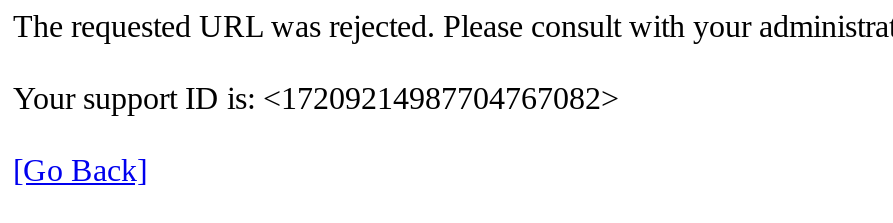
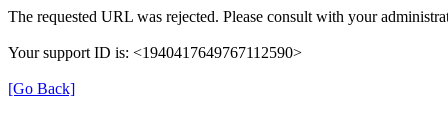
[13,81,619,115] Your support ID is: <17209214987704767082> -> [8,44,302,61] Your support ID is: <1940417649767112590>

